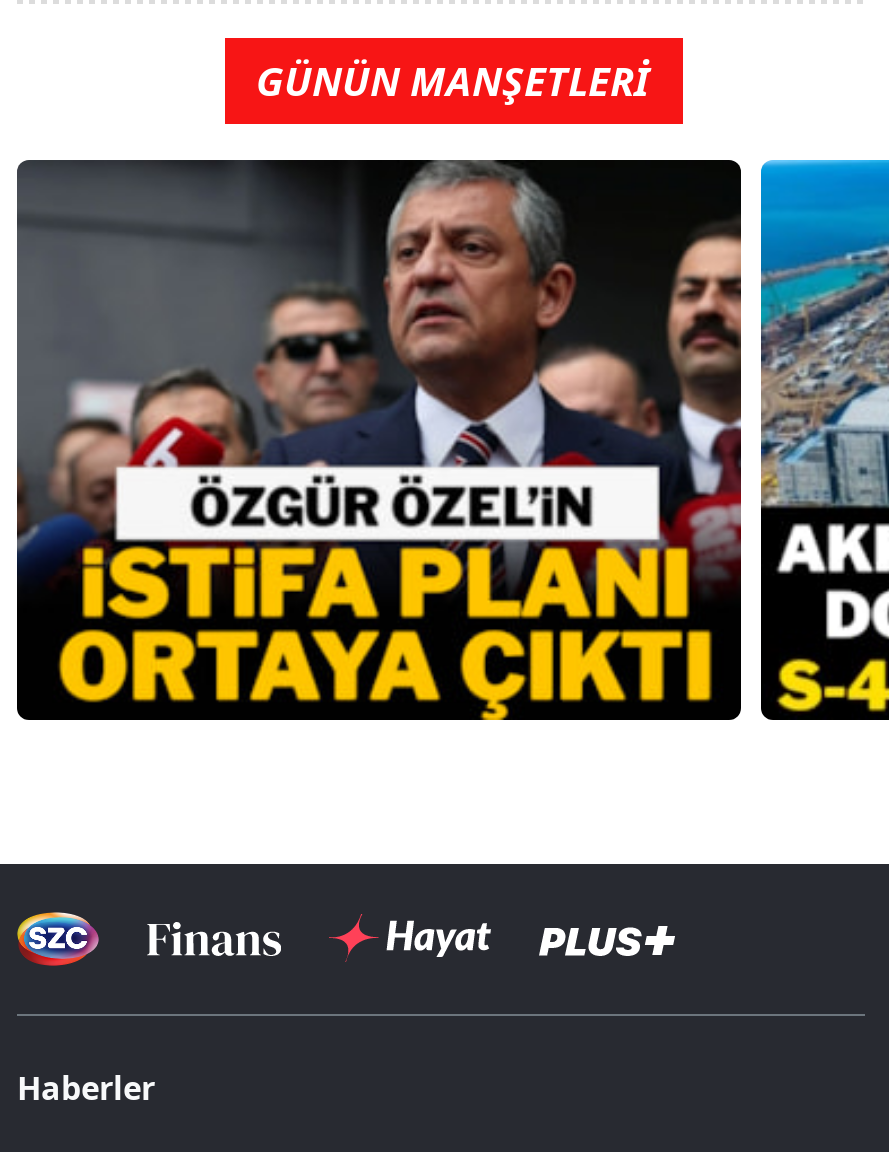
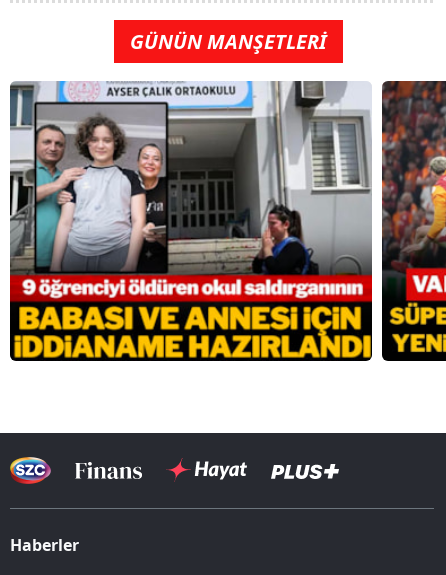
[15,158,743,722] [image] -> [9,80,373,362] [image]
[759,158,883,714] [image] -> [381,80,443,357] [image]

